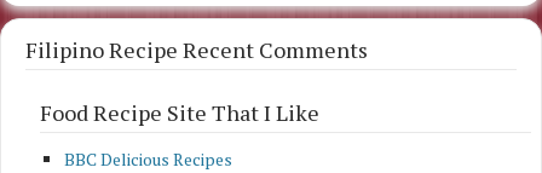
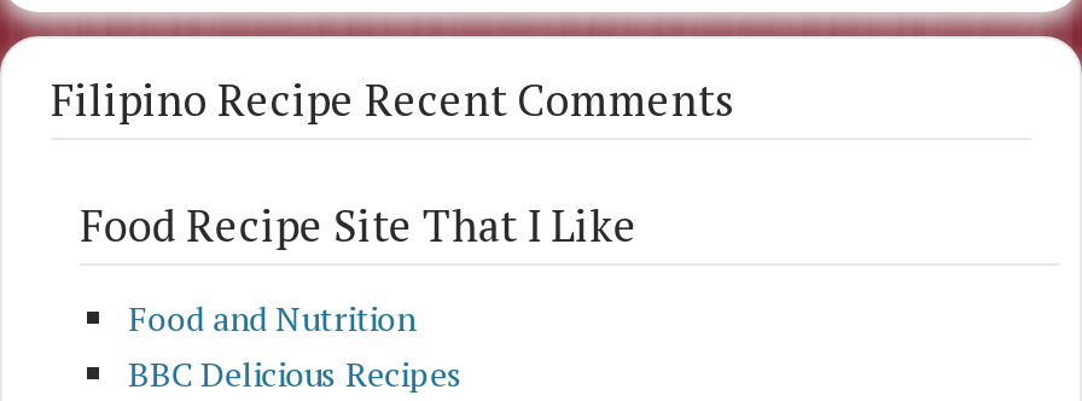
none -> [128,294,416,339] Food and Nutrition

